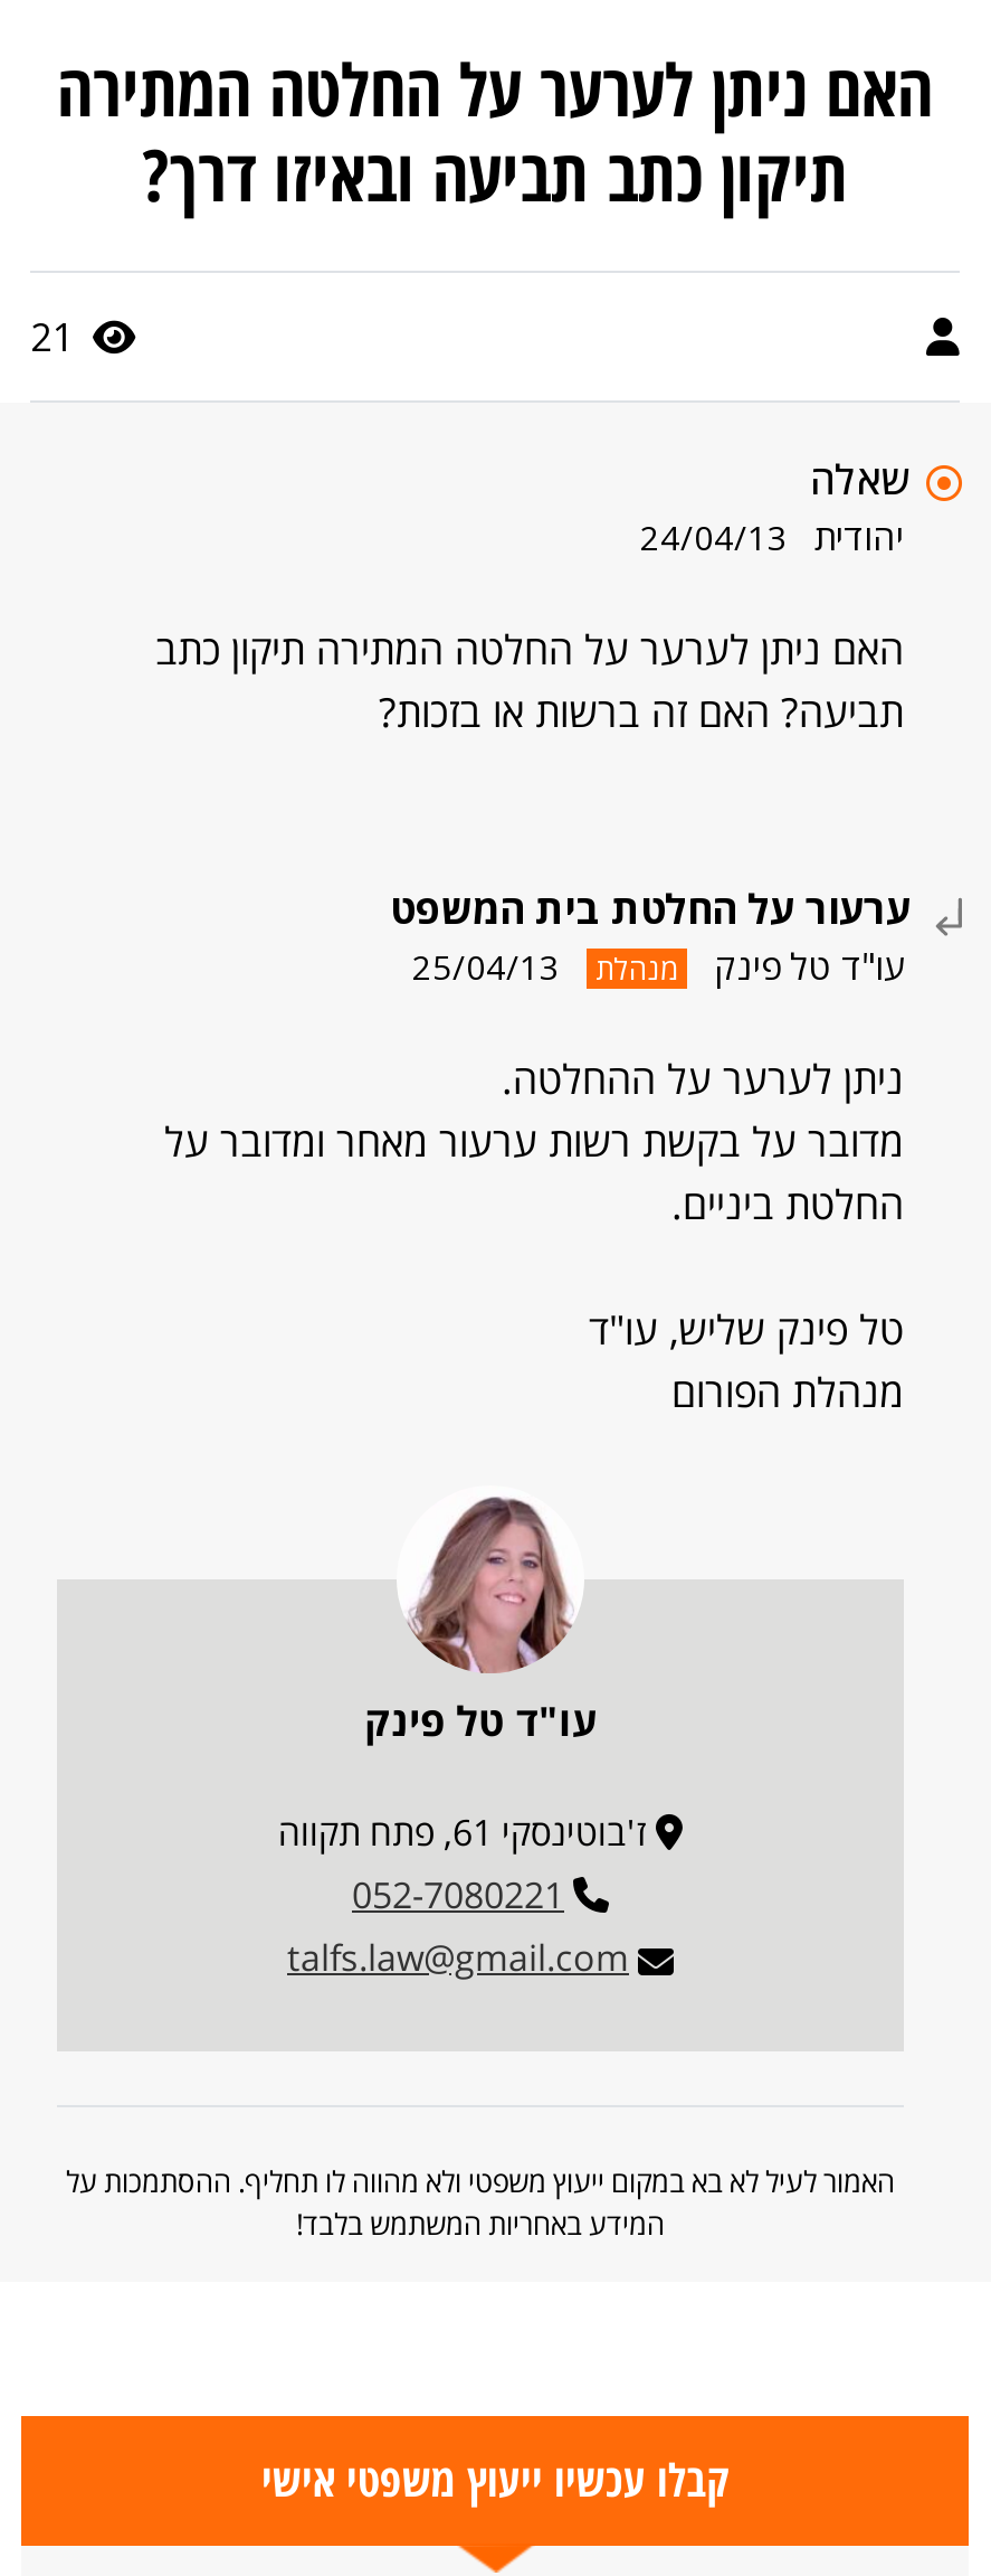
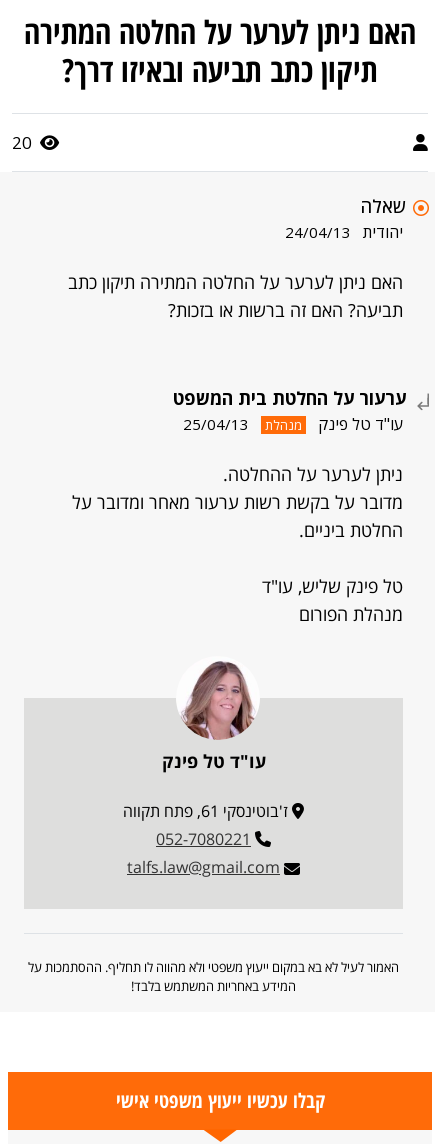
[30,311,75,362] 21 -> [12,131,32,154] 20

